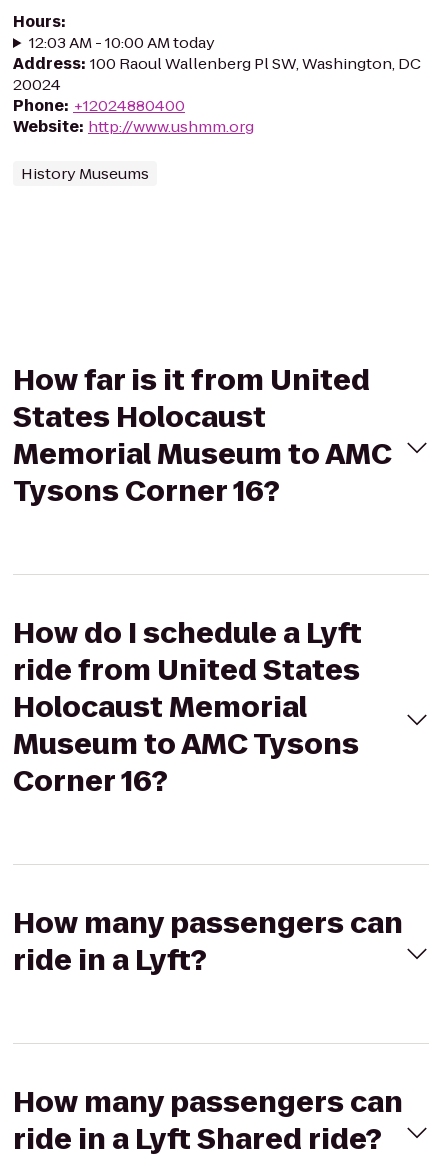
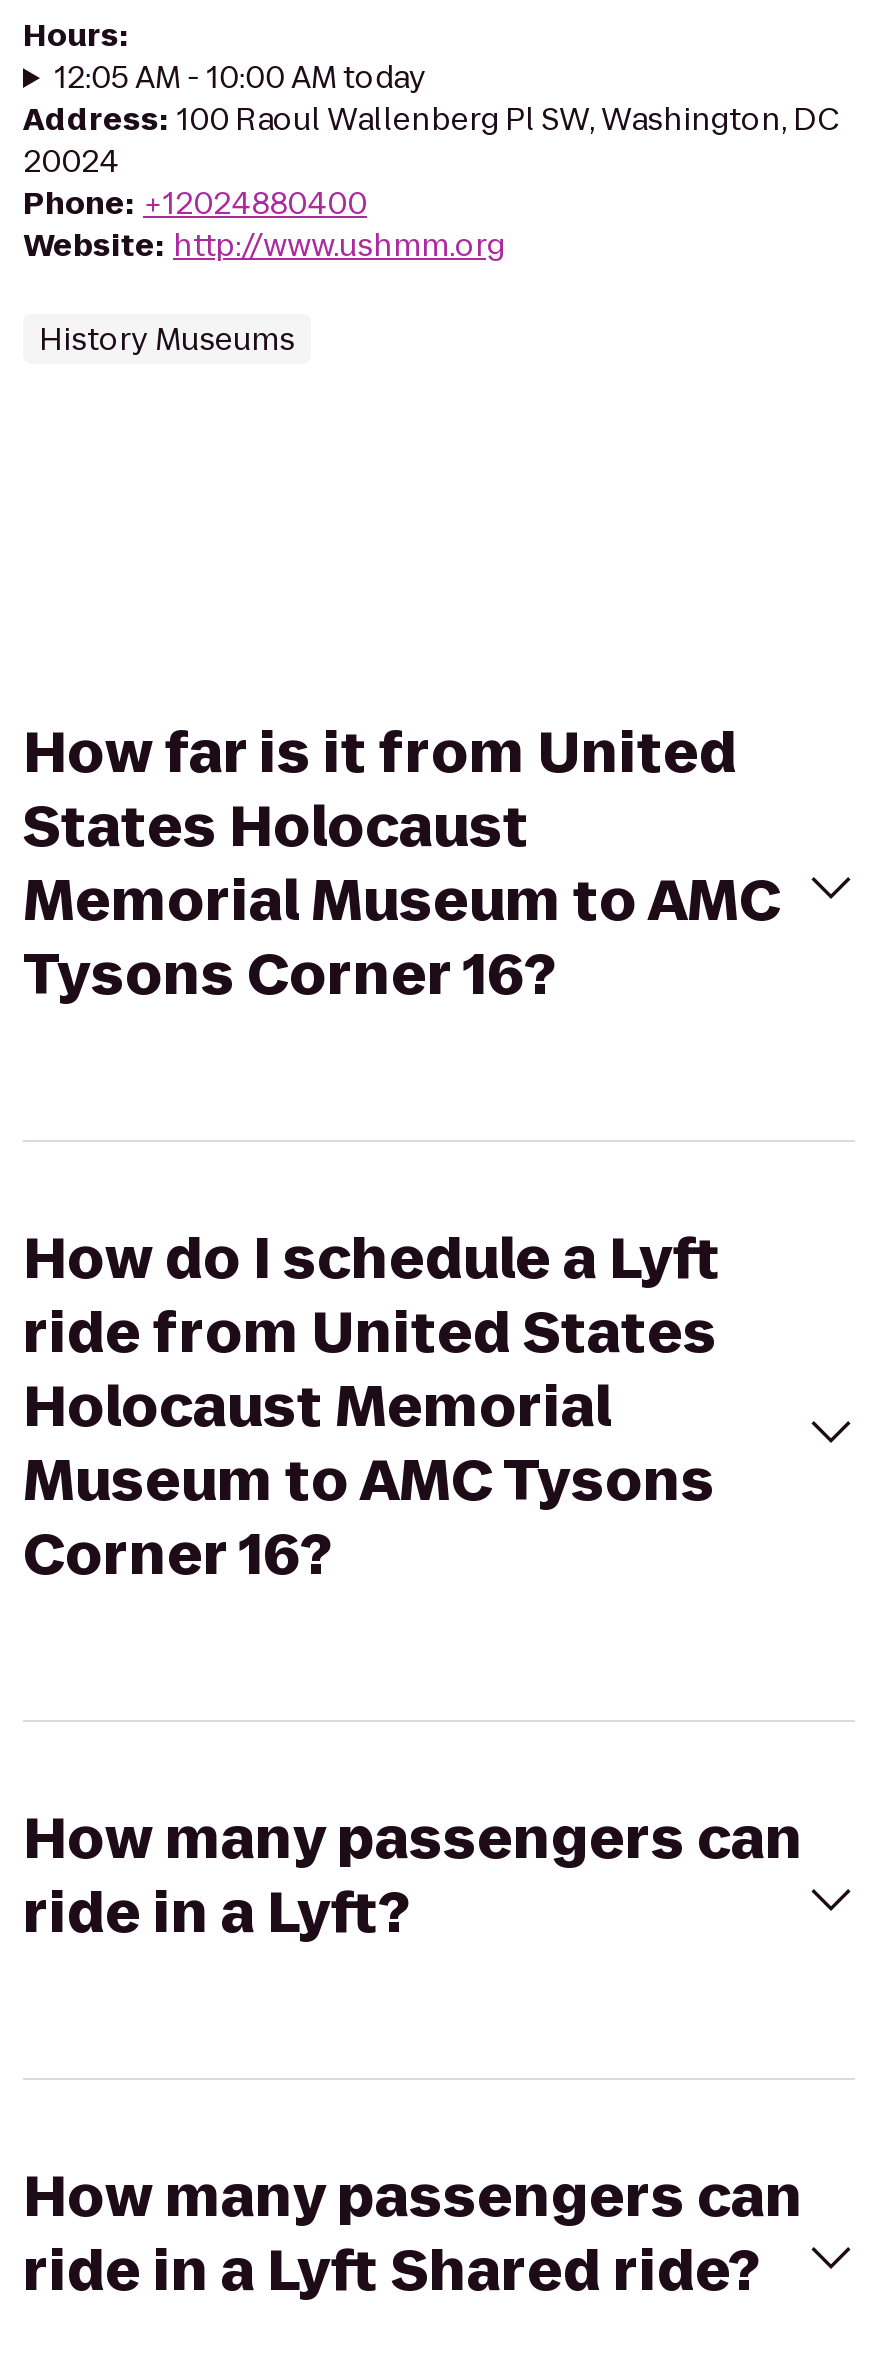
[29,32,215,53] 12:03 AM - 10:00 AM today -> [55,56,427,98] 12:05 AM - 10:00 AM today

